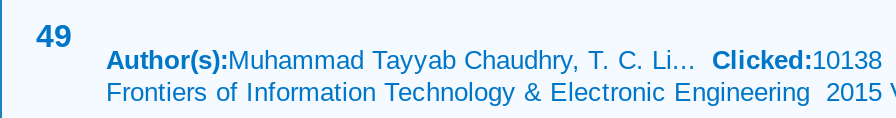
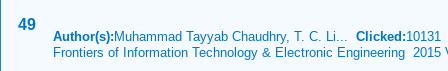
[106,45,896,75] Author(s):Muhammad Tayyab Chaudhry, T. C. Li... Clicked:10138 -> [53,29,448,44] Author(s):Muhammad Tayyab Chaudhry, T. C. Li... Clicked:10131

